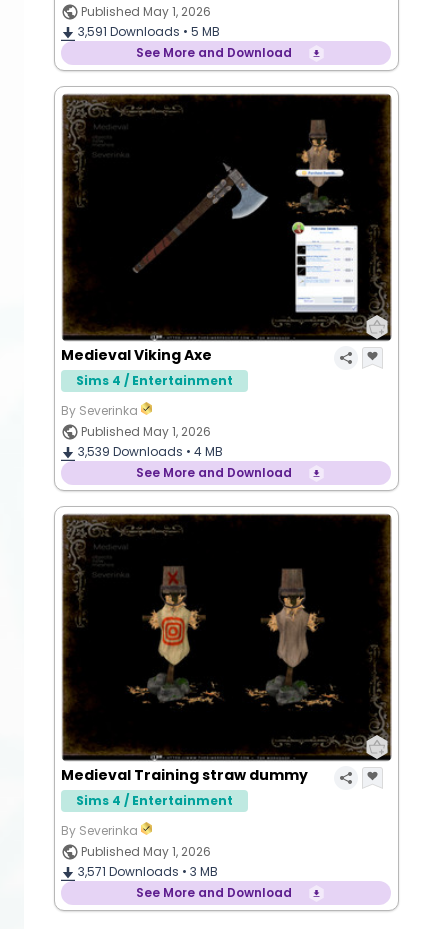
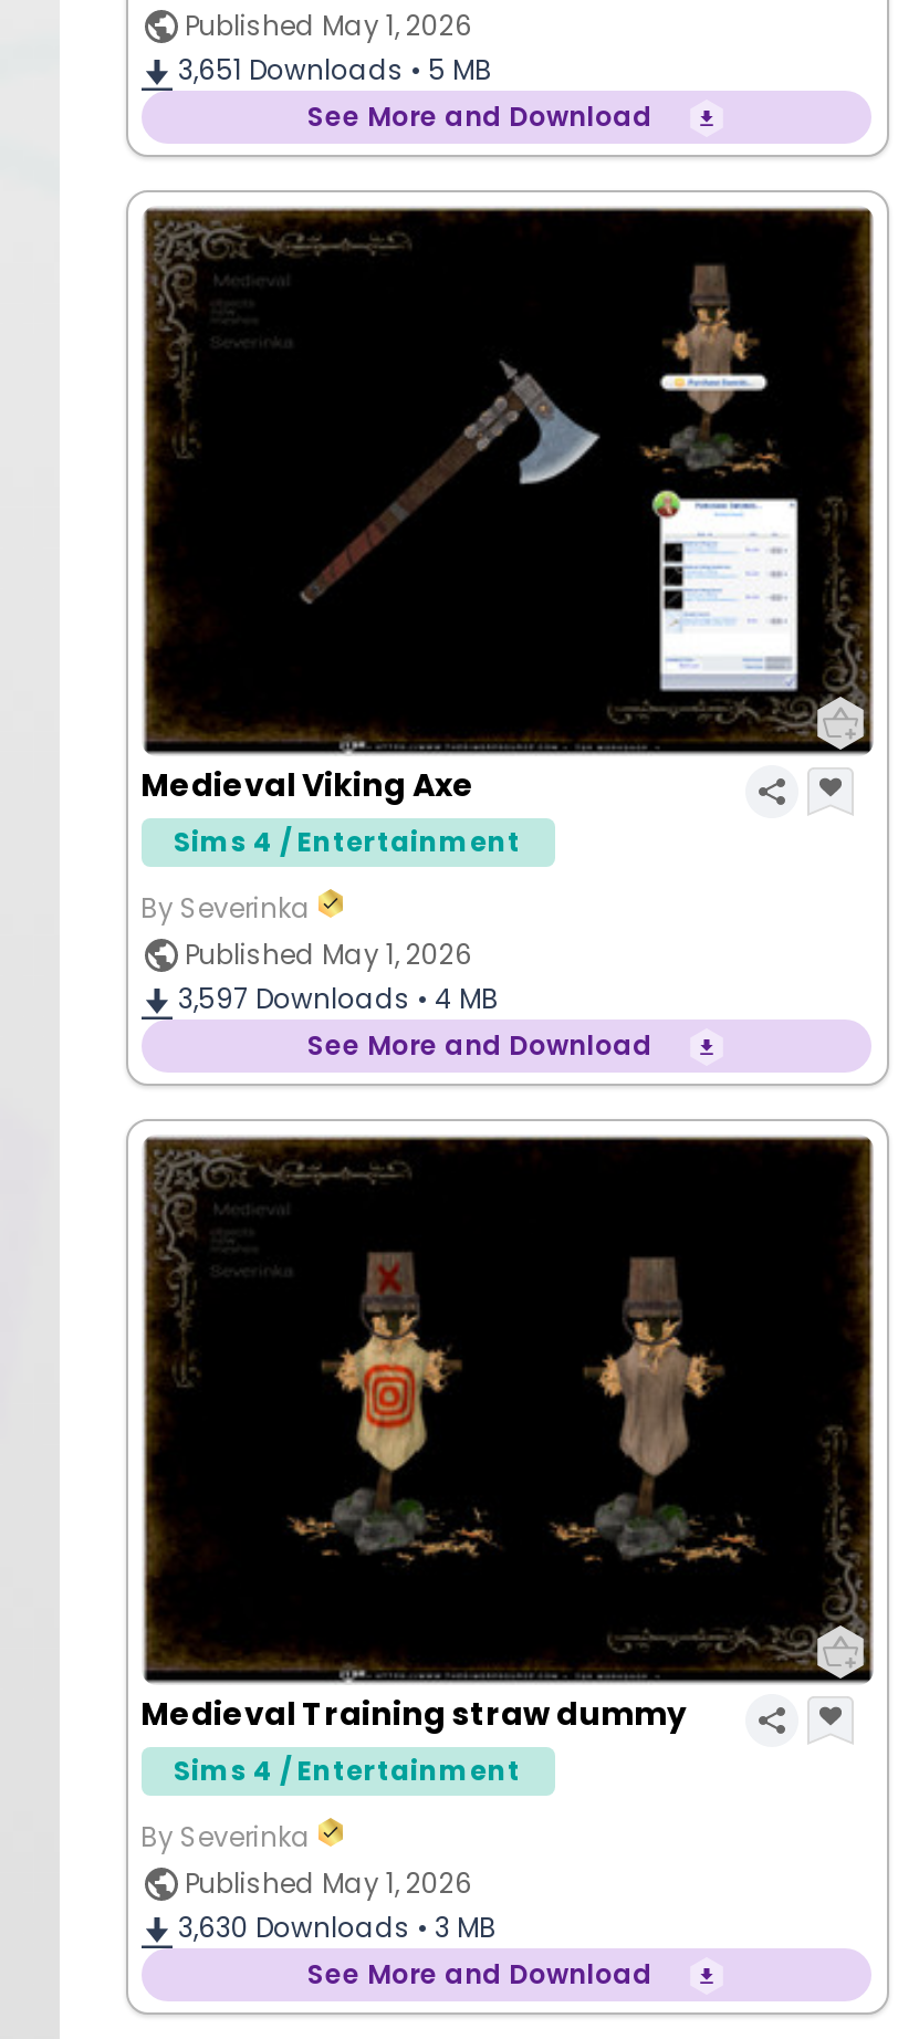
[77,23,219,40] 3,591 Downloads • 5 MB -> [178,51,492,88] 3,651 Downloads • 5 MB
[77,443,222,460] 3,539 Downloads • 4 MB -> [178,979,499,1017] 3,597 Downloads • 4 MB
[77,863,217,880] 3,571 Downloads • 3 MB -> [178,1908,497,1946] 3,630 Downloads • 3 MB

